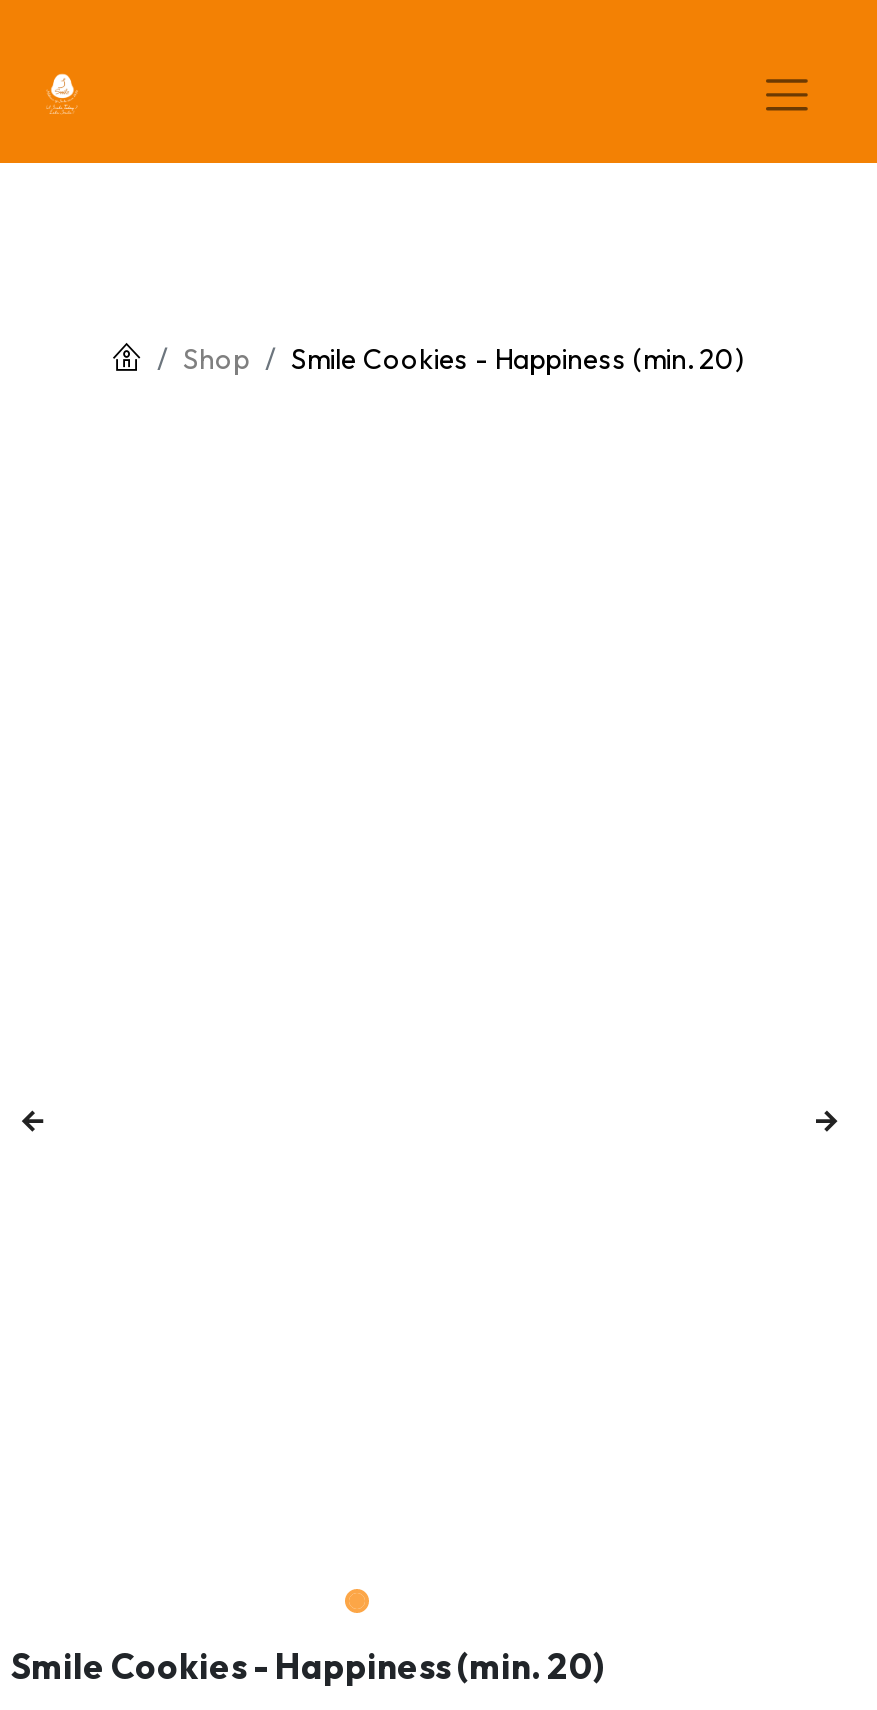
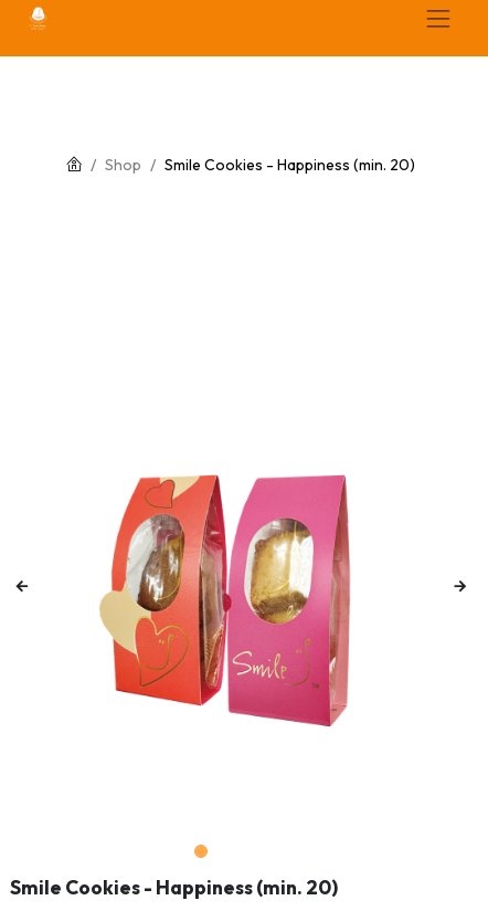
none -> [99,474,351,727] [image]

